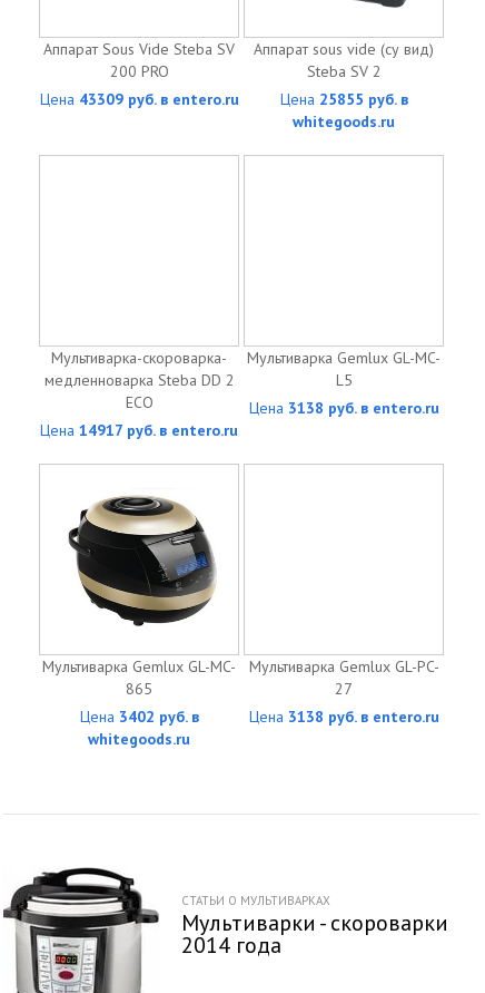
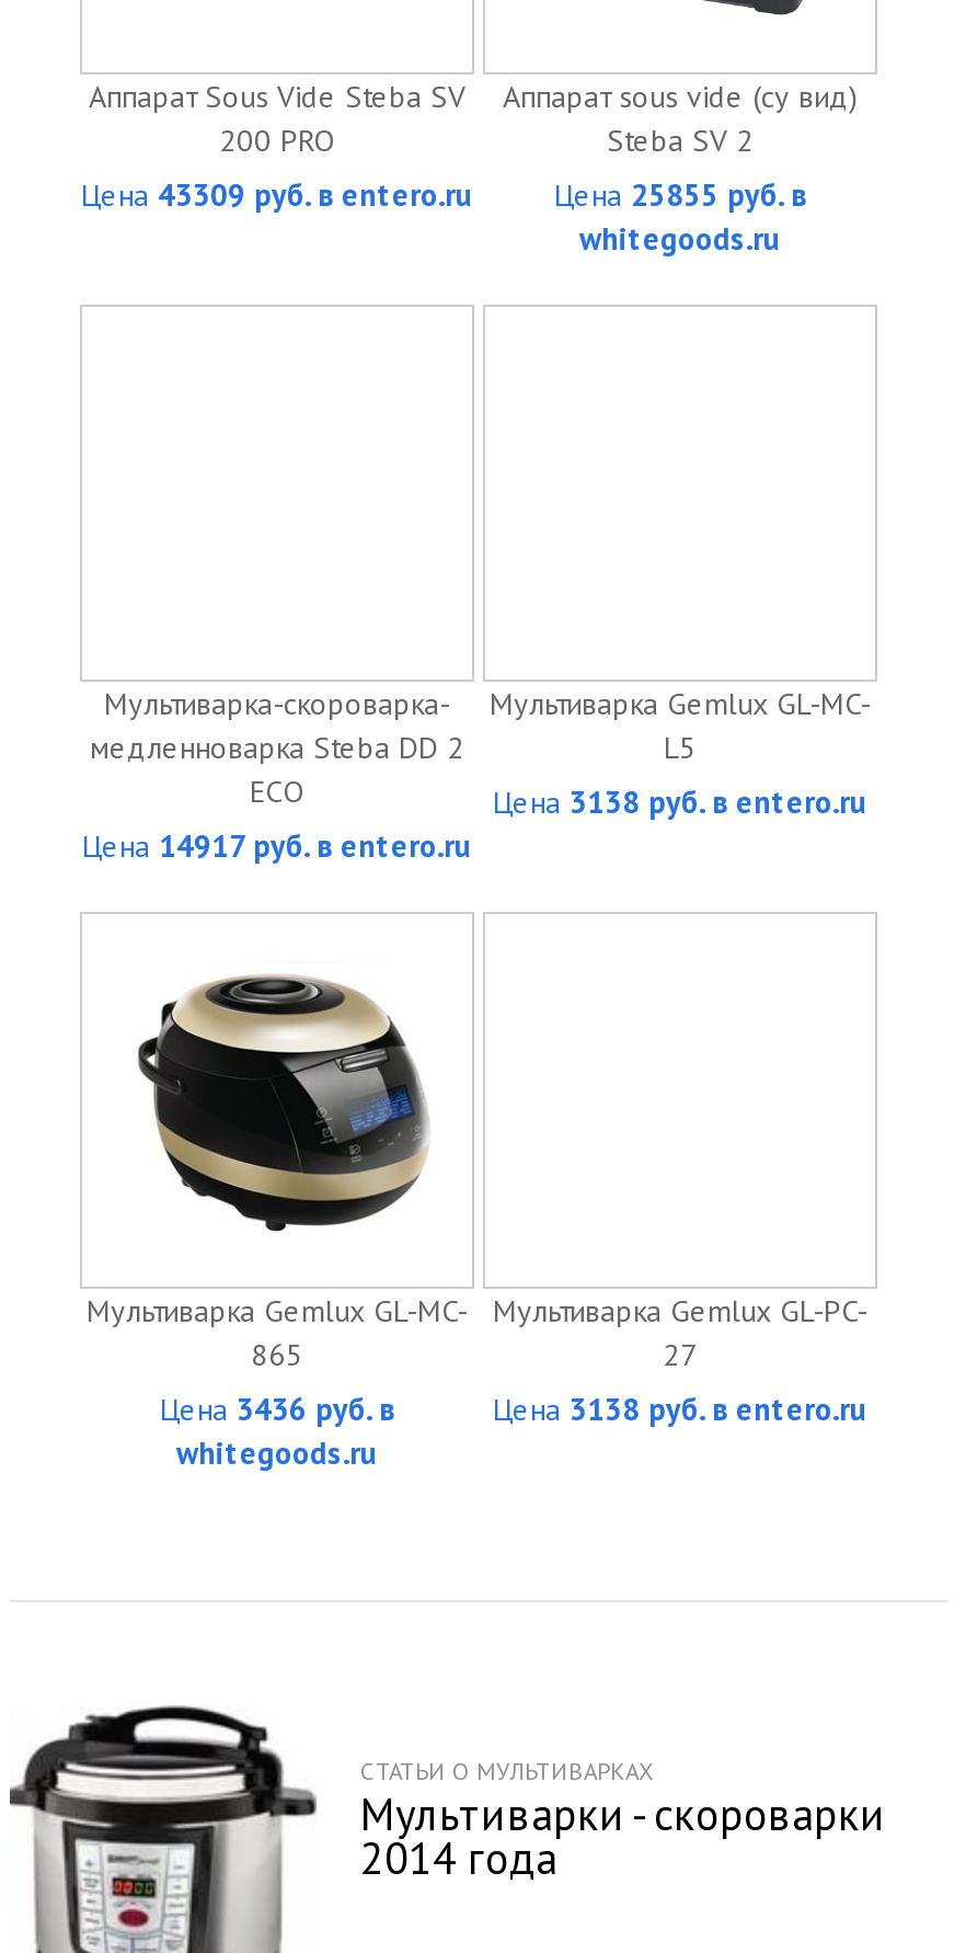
[80,706,199,726] Цена 3402 руб. в -> [160,1389,394,1428] Цена 3436 руб. в

